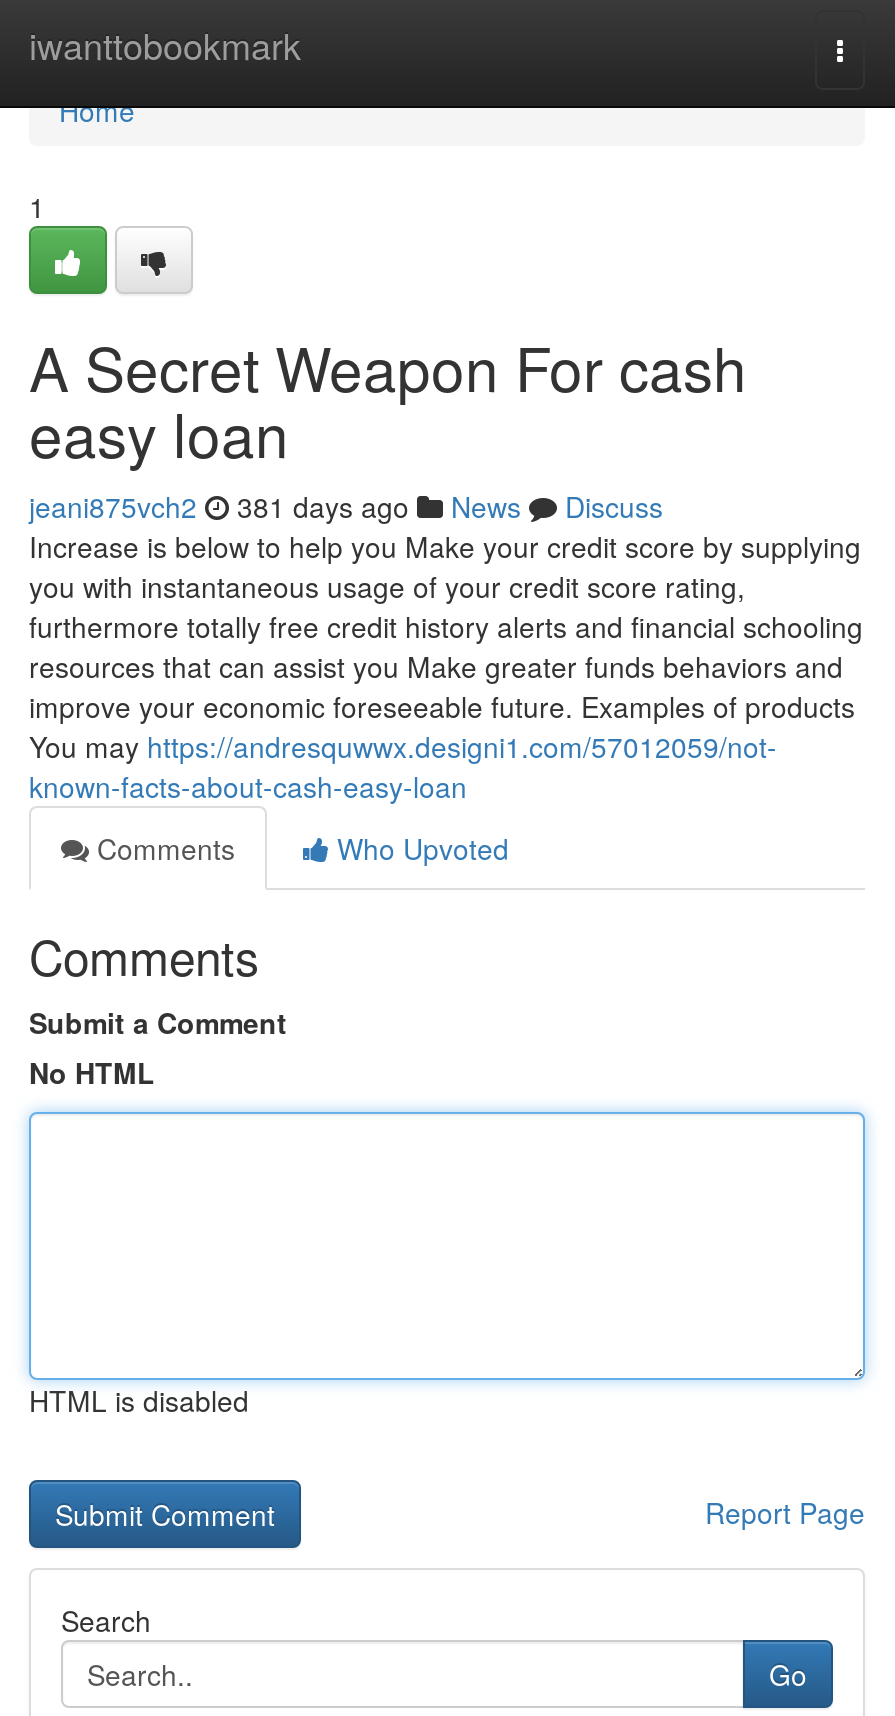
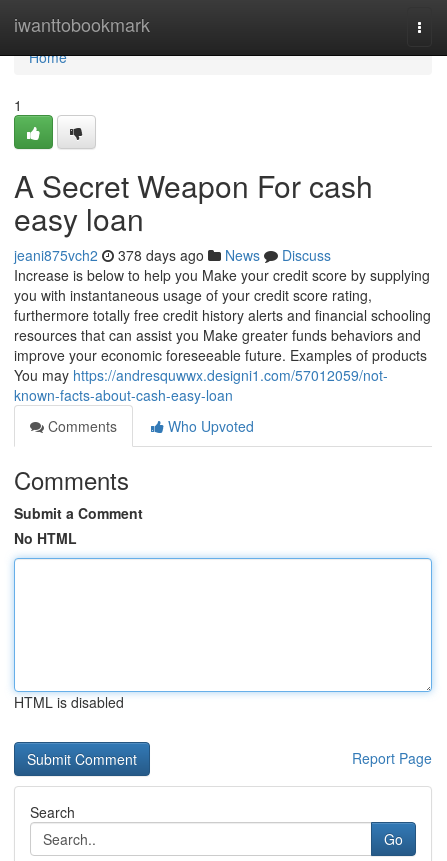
[29,486,663,526] jeani875vch2 381 days ago News Discuss -> [14,245,331,265] jeani875vch2 378 days ago News Discuss

